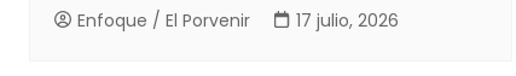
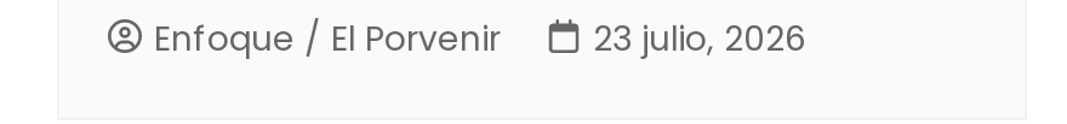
[77,9,399,33] Enfoque / El Porvenir 17 julio, 2026 -> [154,14,806,62] Enfoque / El Porvenir 23 julio, 2026

